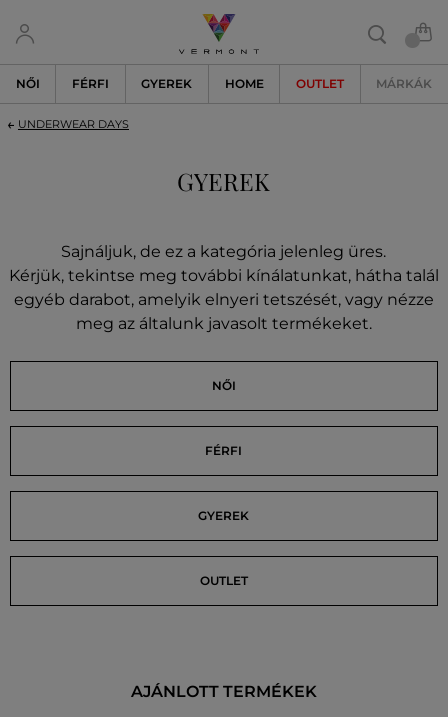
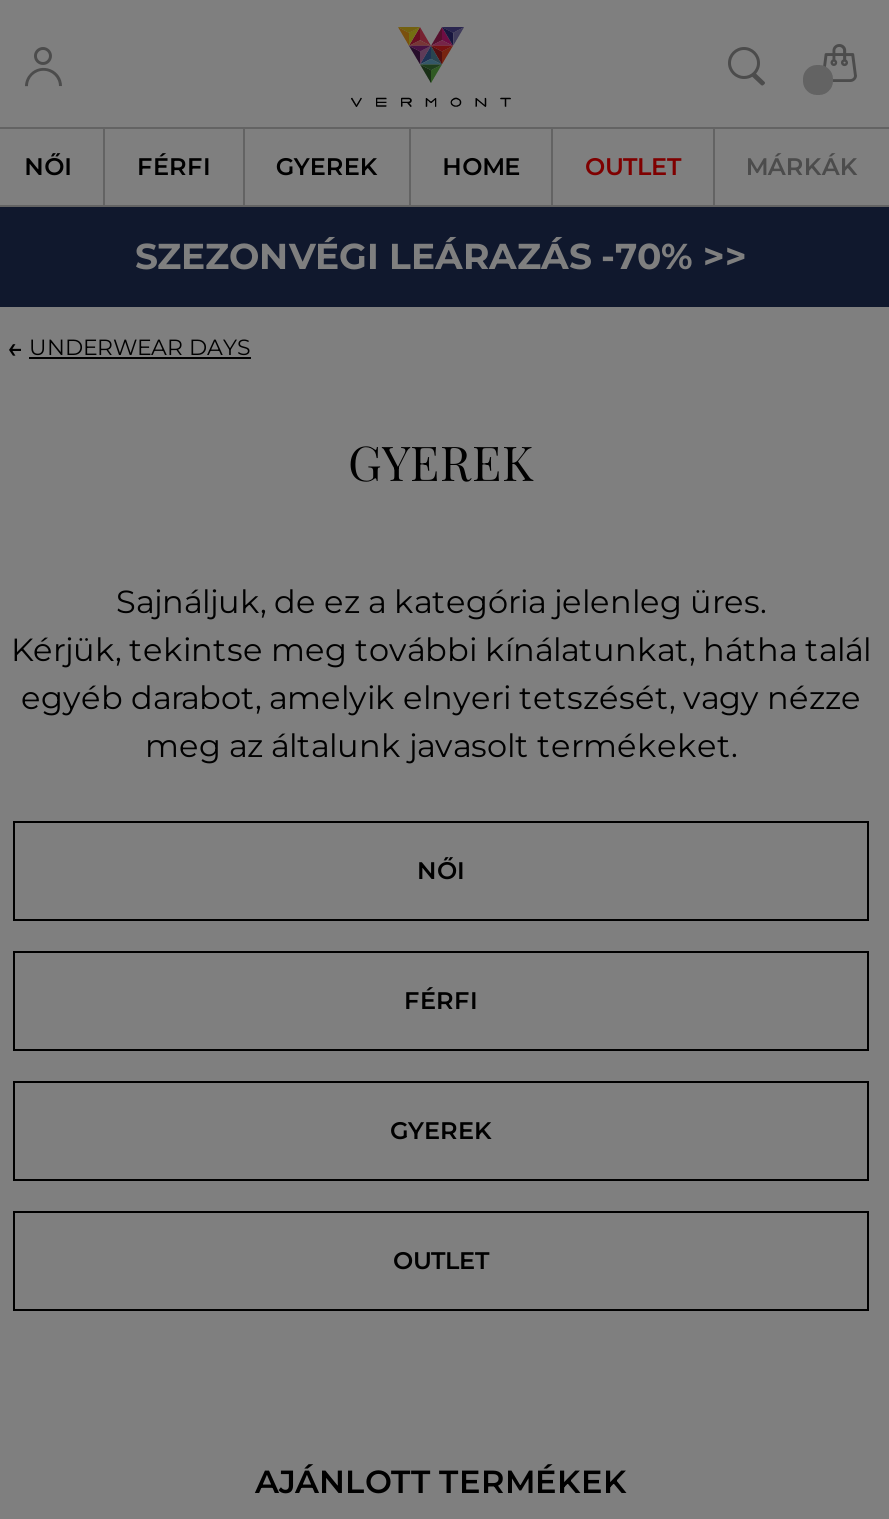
none -> [135,235,747,279] SZEZONVÉGI LEÁRAZÁS -70% >>

